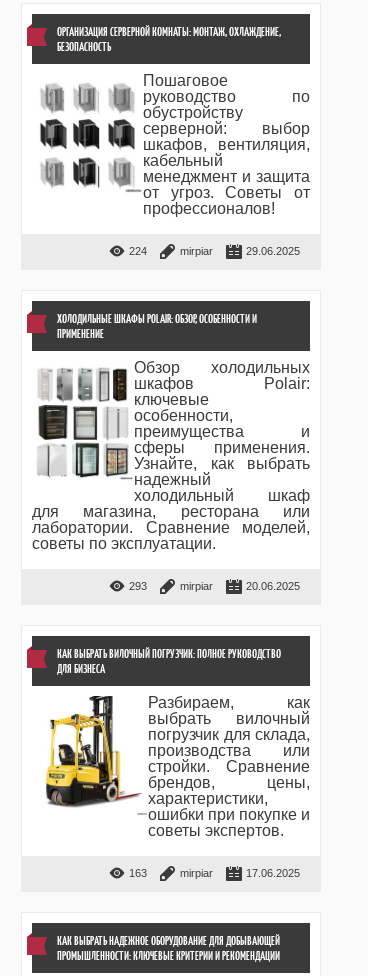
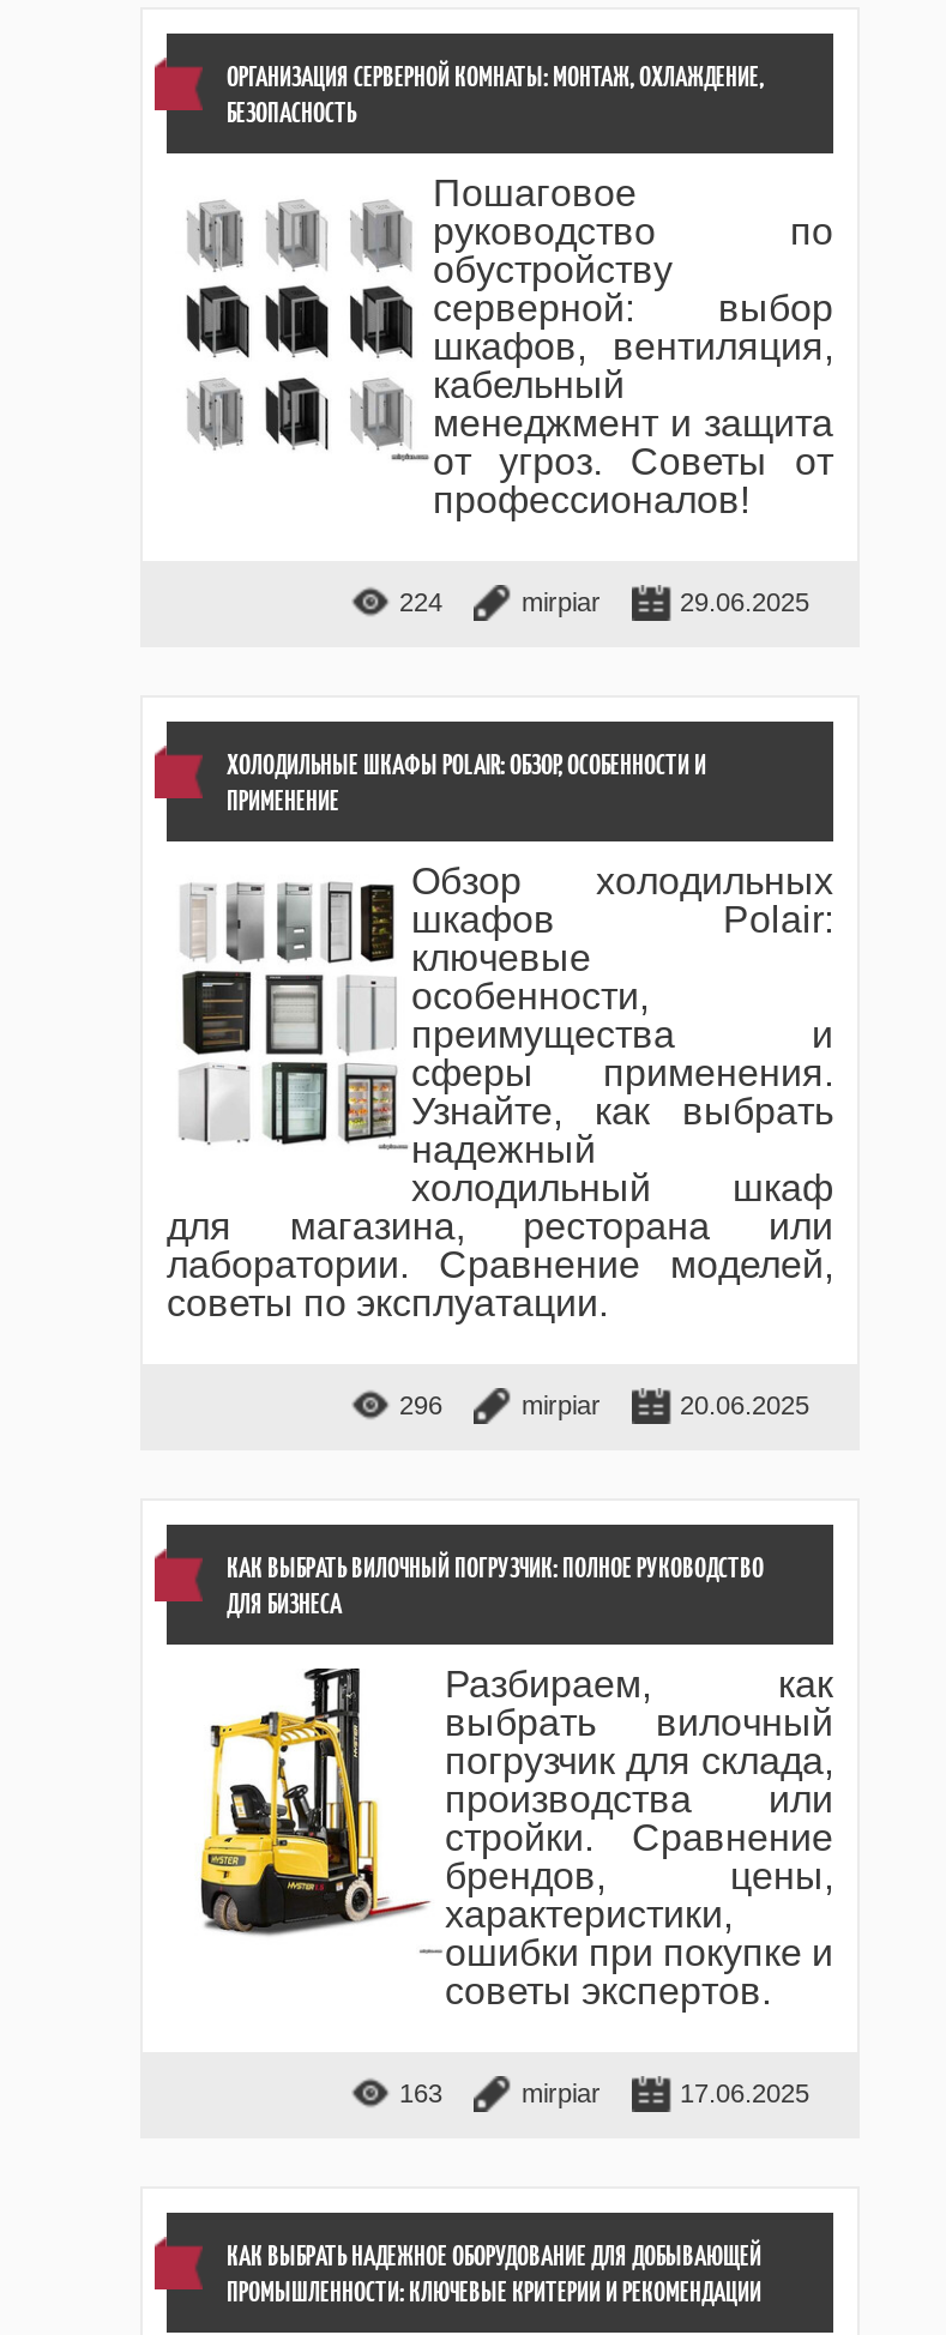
[129,580,147,592] 293 -> [399,1390,442,1419] 296

